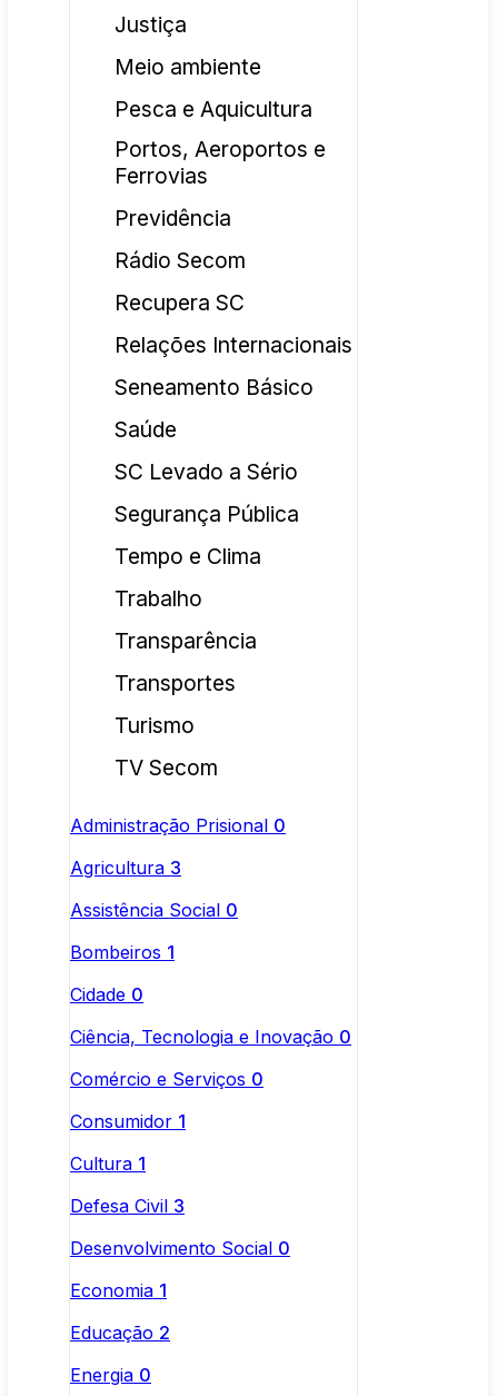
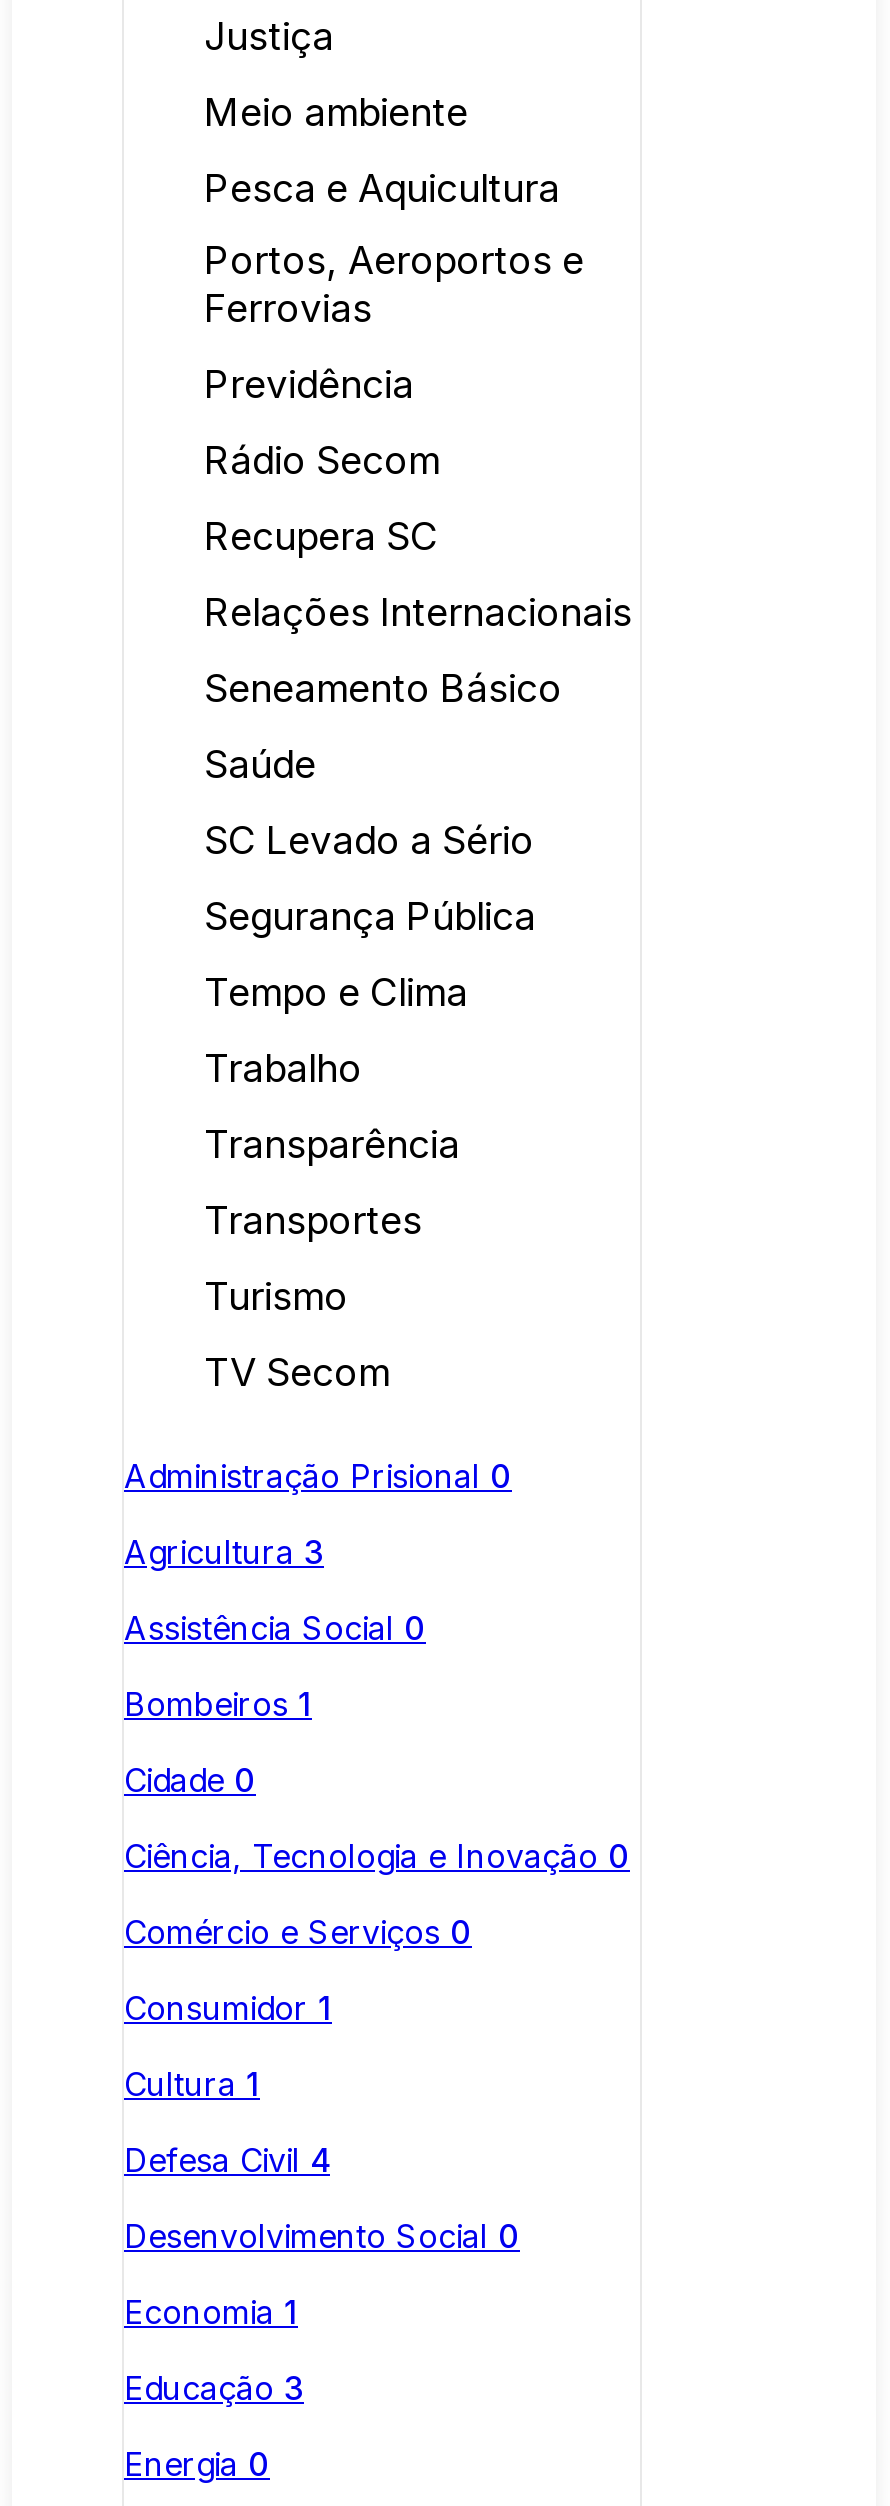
[70,1195,185,1217] Defesa Civil 3 -> [124,2140,330,2180] Defesa Civil 4
[70,1321,170,1344] Educação 2 -> [124,2368,304,2408] Educação 3

